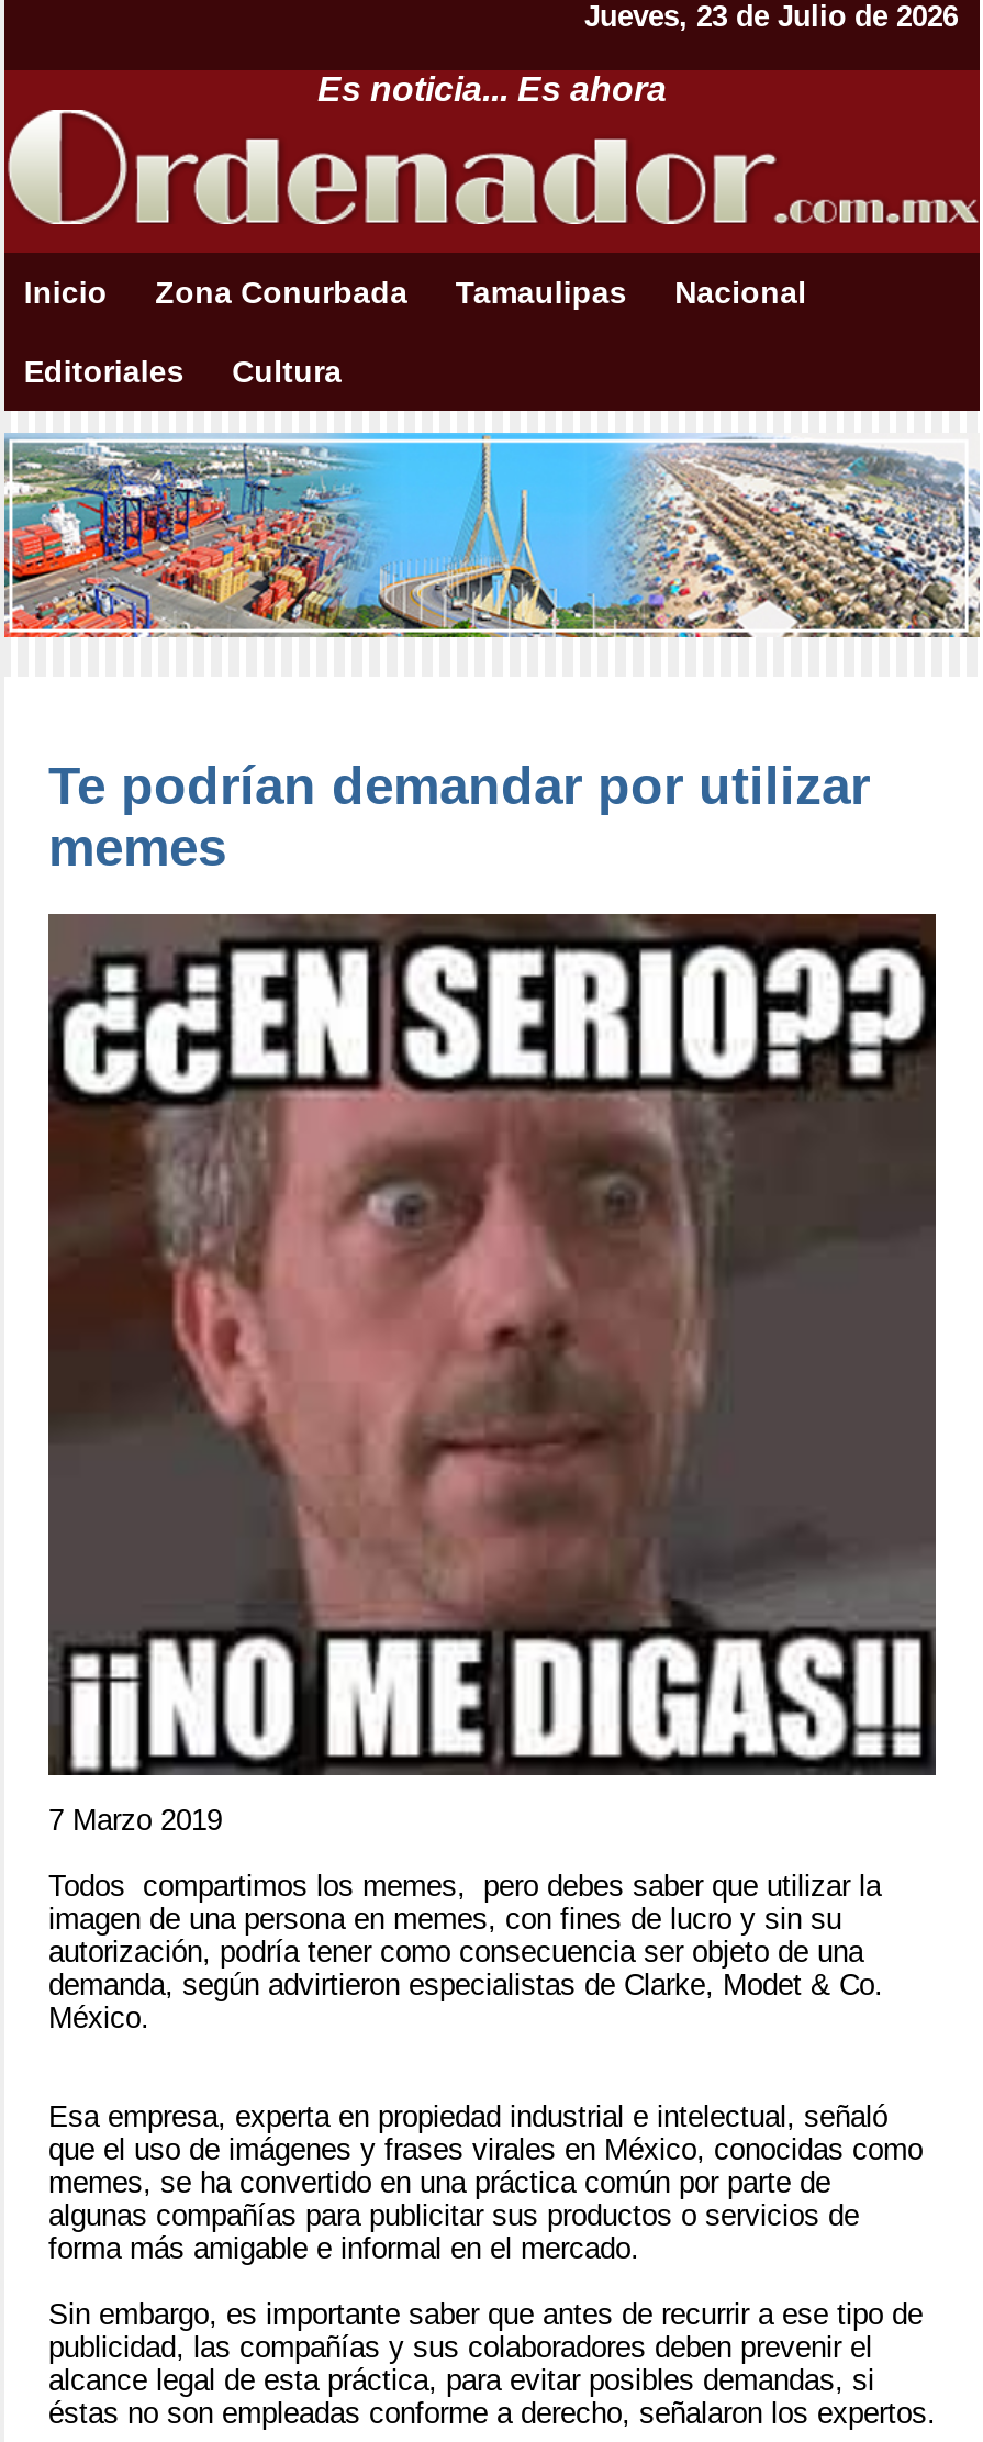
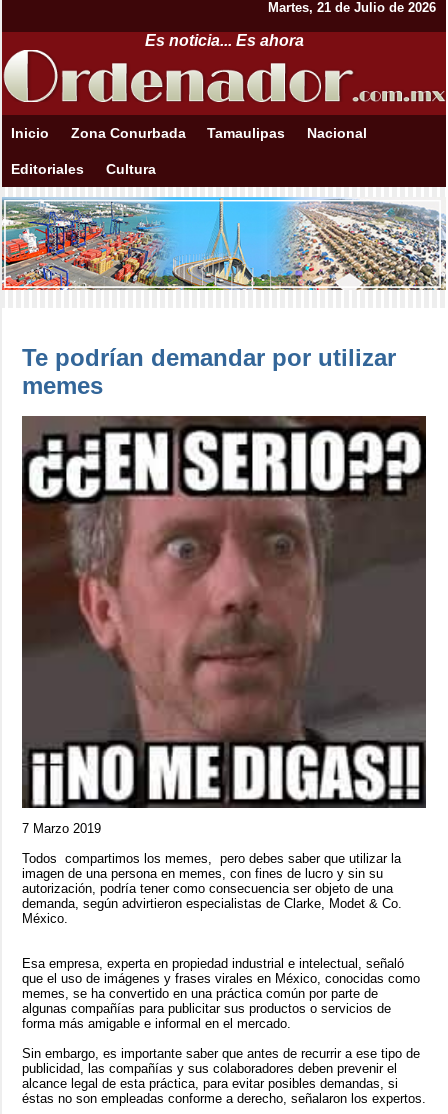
[584,0,958,33] Jueves, 23 de Julio de 2026 -> [268,0,436,15] Martes, 21 de Julio de 2026

